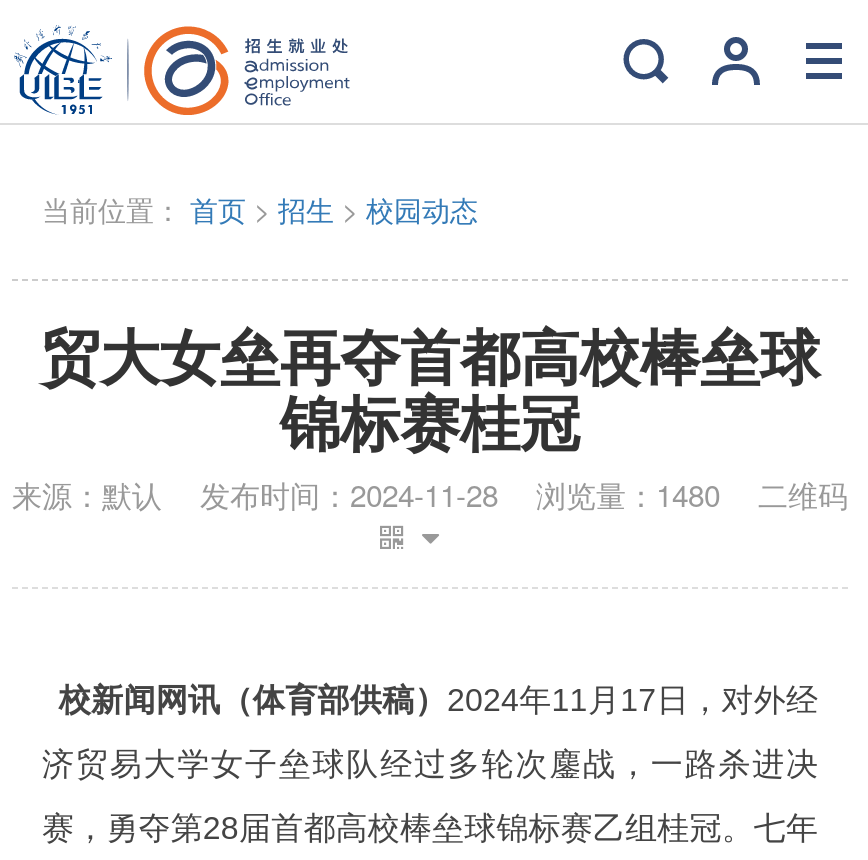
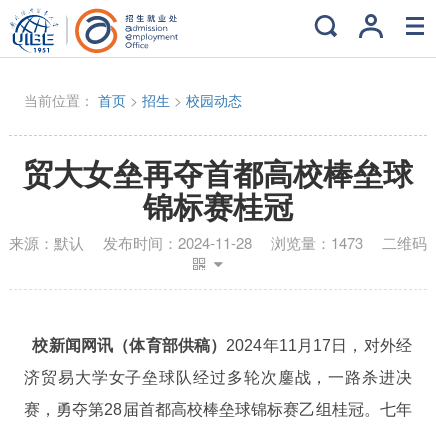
[12,473,848,515] 来源：默认 发布时间：2024-11-28 浏览量：1480 二维码 -> [9,232,427,253] 来源：默认 发布时间：2024-11-28 浏览量：1473 二维码

